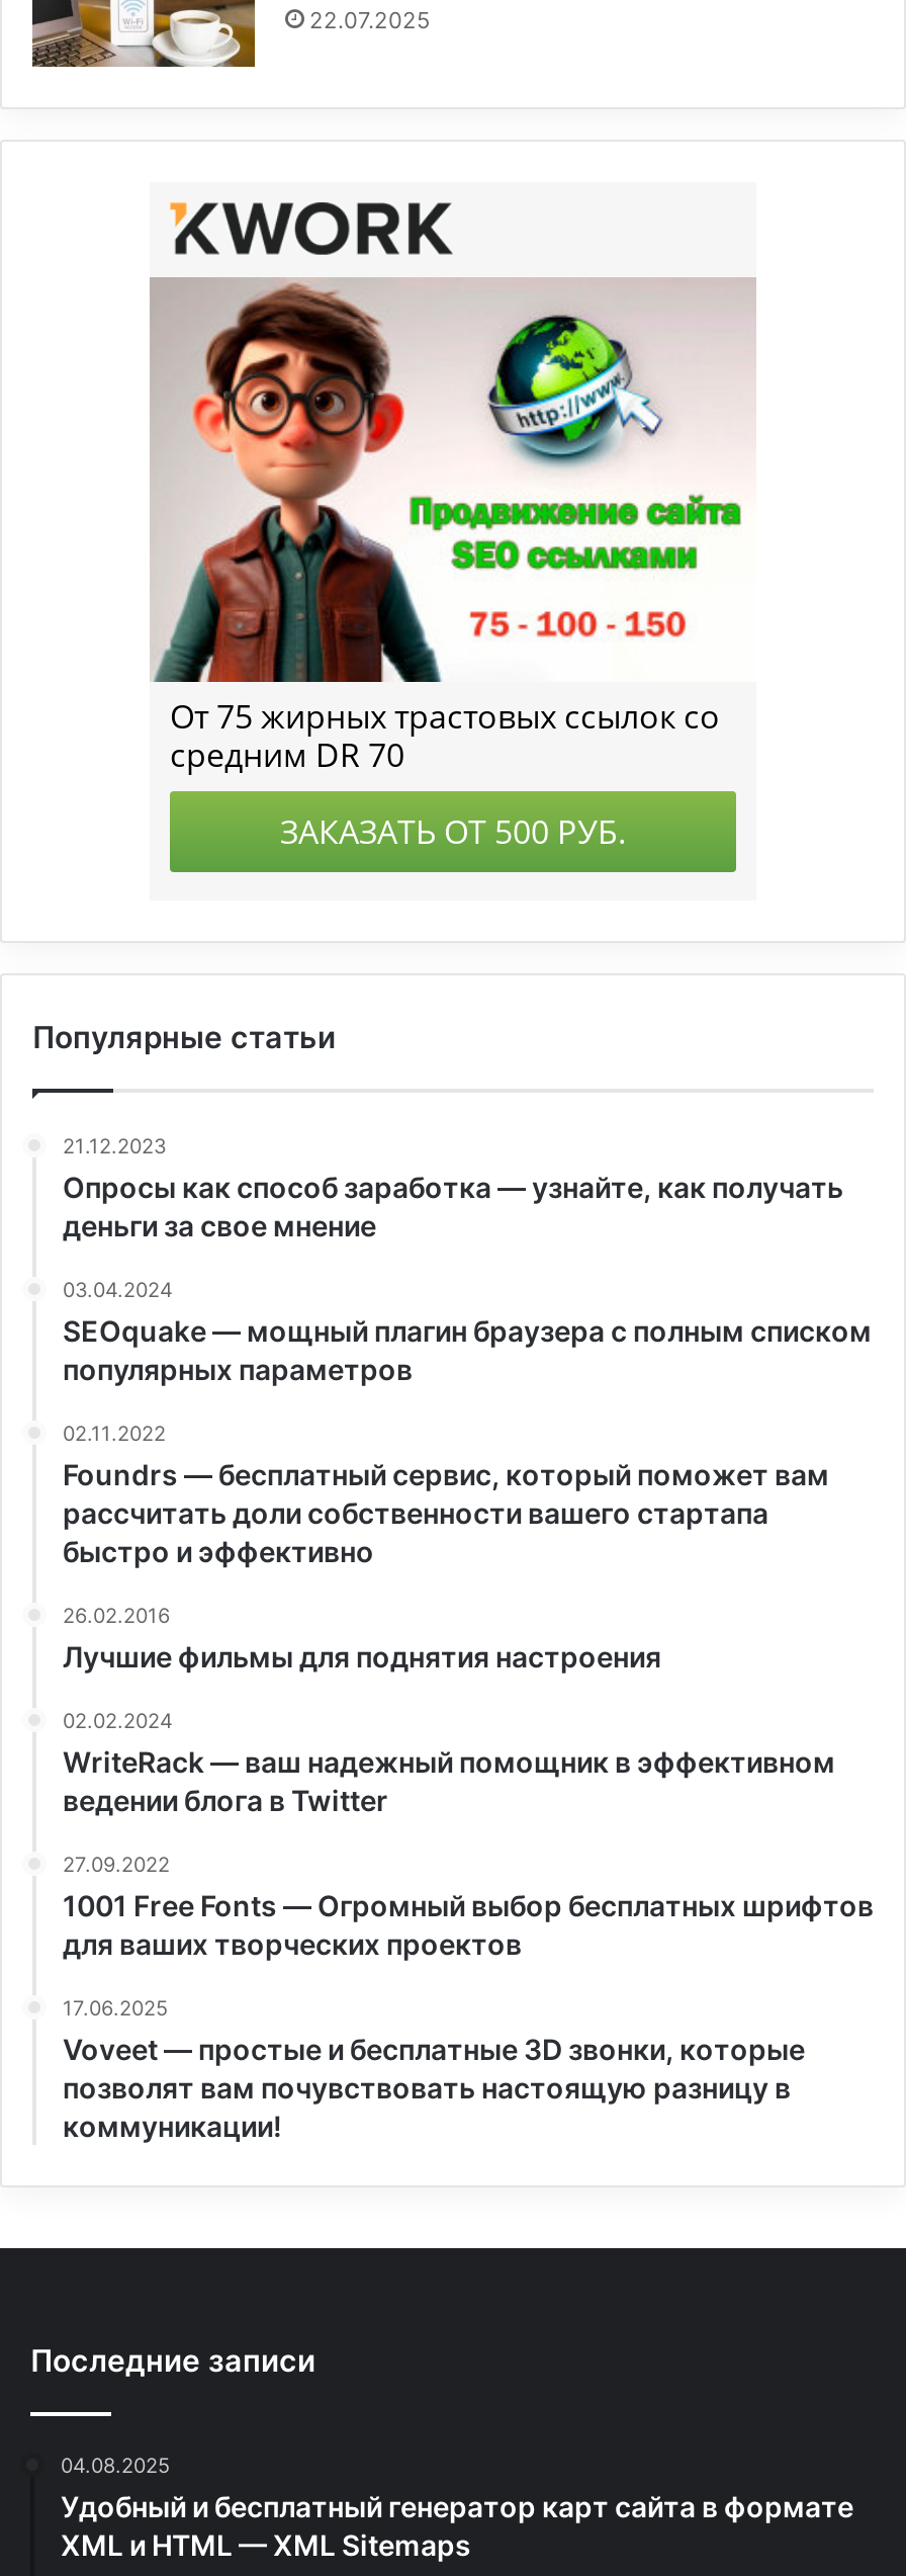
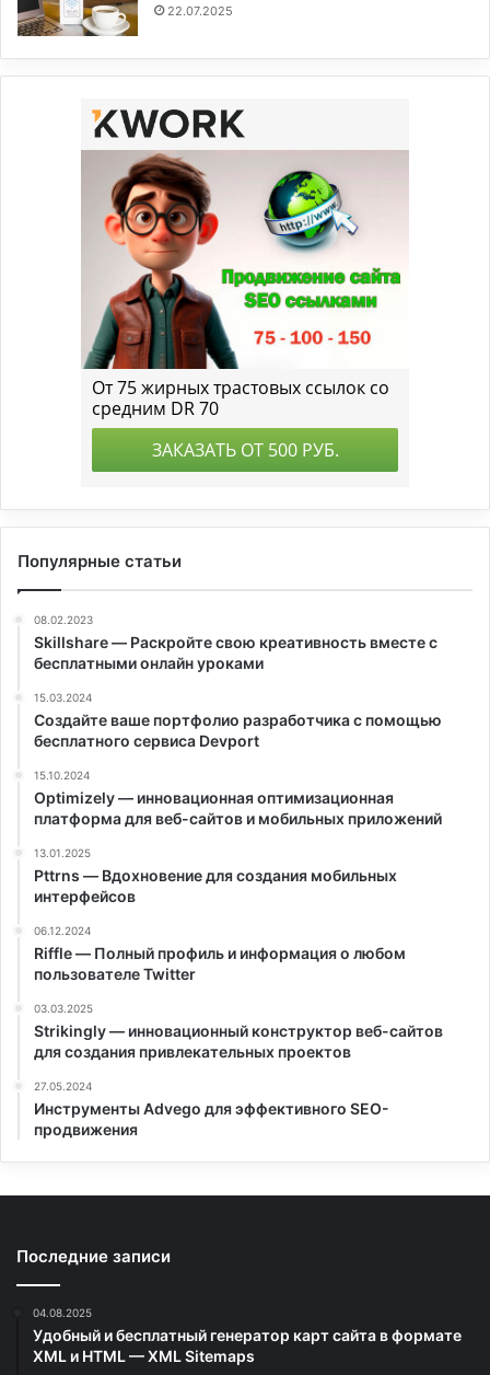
[63,1134,843,1243] 21.12.2023 | Опросы как способ заработка — узнайте, как получать | деньги за свое мнение -> [34,613,437,673] 08.02.2023 | Skillshare — Раскройте свою креативность вместе с | бесплатными онлайн уроками
[63,1278,872,1387] 03.04.2024 | SEOquake — мощный плагин браузера с полным списком | популярных параметров -> [34,691,442,750] 15.03.2024 | Создайте ваше портфолио разработчика с помощью | бесплатного сервиса Devport
[63,1421,829,1569] 02.11.2022 | Foundrs — бесплатный сервис, который поможет вам | рассчитать доли собственности вашего стартапа | быстро и эффективно -> [34,769,442,828] 15.10.2024 | Optimizely — инновационная оптимизационная | платформа для веб-сайтов и мобильных приложений
[63,1603,661,1674] 26.02.2016 | Лучшие фильмы для поднятия настроения -> [34,847,397,906] 13.01.2025 | Pttrns — Вдохновение для создания мобильных | интерфейсов
[63,1709,835,1818] 02.02.2024 | WriteRack — ваш надежный помощник в эффективном | ведении блога в Twitter -> [34,924,406,984] 06.12.2024 | Riffle — Полный профиль и информация о любом | пользователе Twitter
[63,1852,874,1962] 27.09.2022 | 1001 Free Fonts — Огромный выбор бесплатных шрифтов | для ваших творческих проектов -> [34,1002,443,1061] 03.03.2025 | Strikingly — инновационный конструктор веб-сайтов | для создания привлекательных проектов
[63,1996,805,2144] 17.06.2025 | Voveet — простые и бесплатные 3D звонки, которые | позволят вам почувствовать настоящую разницу в | коммуникации! -> [34,1080,389,1139] 27.05.2024 | Инструменты Аdvego для эффективного SEO- | продвижения

